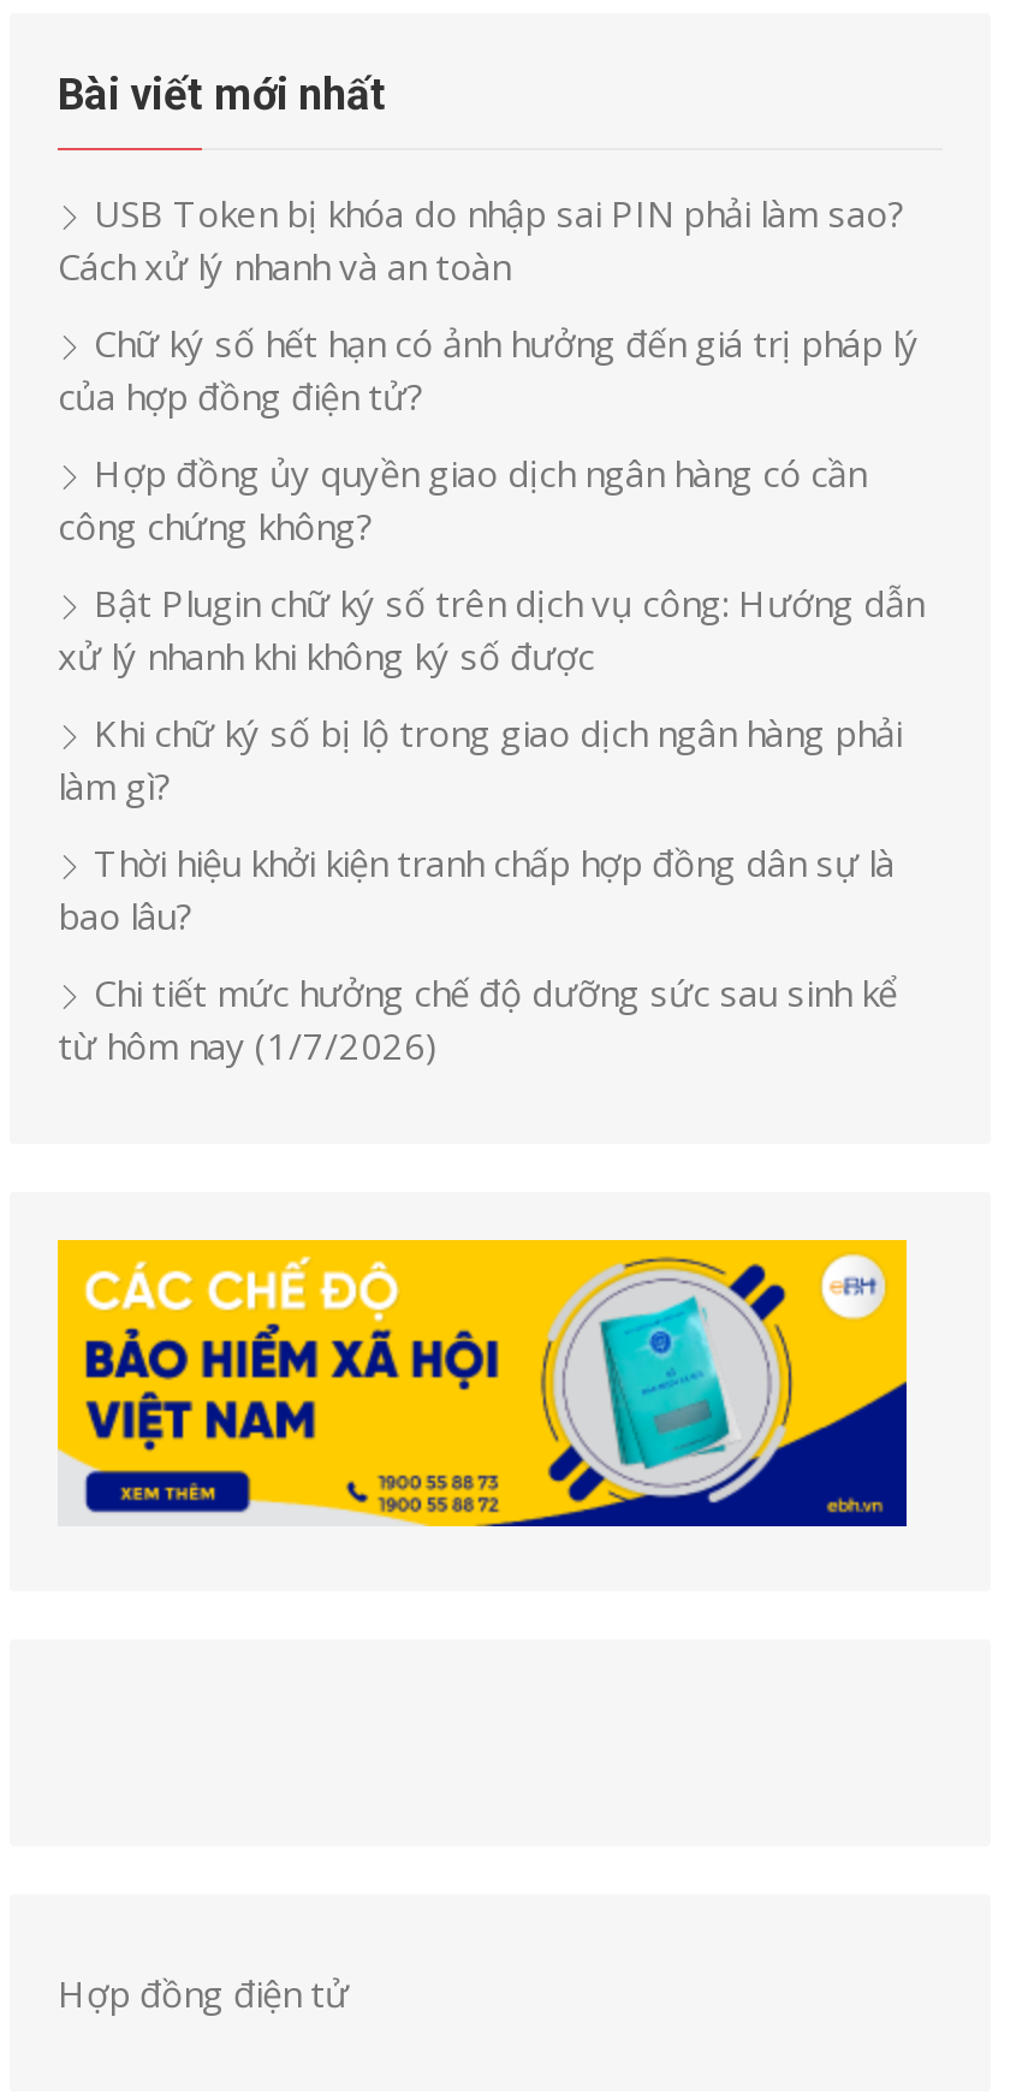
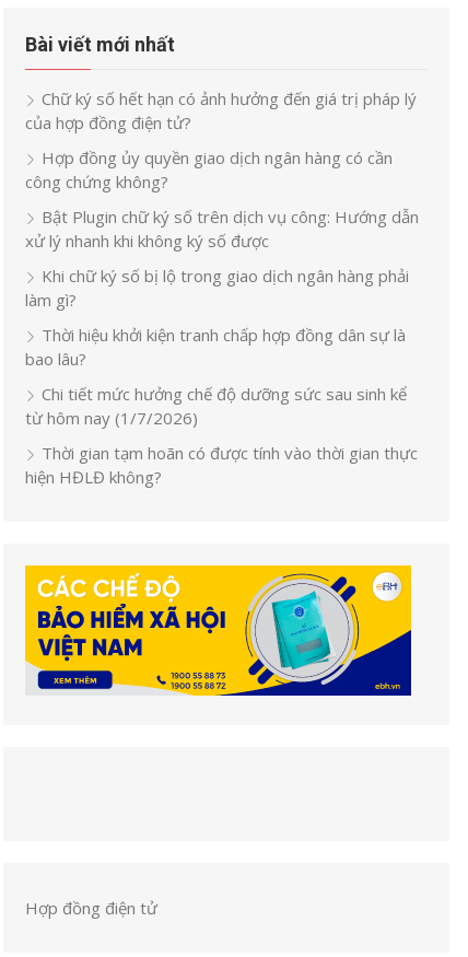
[58,189,904,290] USB Token bị khóa do nhập sai PIN phải làm sao? | Cách xử lý nhanh và an toàn -> none
moved [58,319,923,1069] -> [25,87,419,429]: Chữ ký số hết hạn có ảnh hưởng đến giá trị pháp lý | của hợp đồng điện tử? | Hợp đồng ủy quyền giao dịch ngân hàng có cần | ... | Chi tiết mức hưởng chế độ dưỡng sức sau sinh kể | từ hôm nay (1/7/2026)
none -> [25,442,418,488] Thời gian tạm hoãn có được tính vào thời gian thực | hiện HĐLĐ không?

